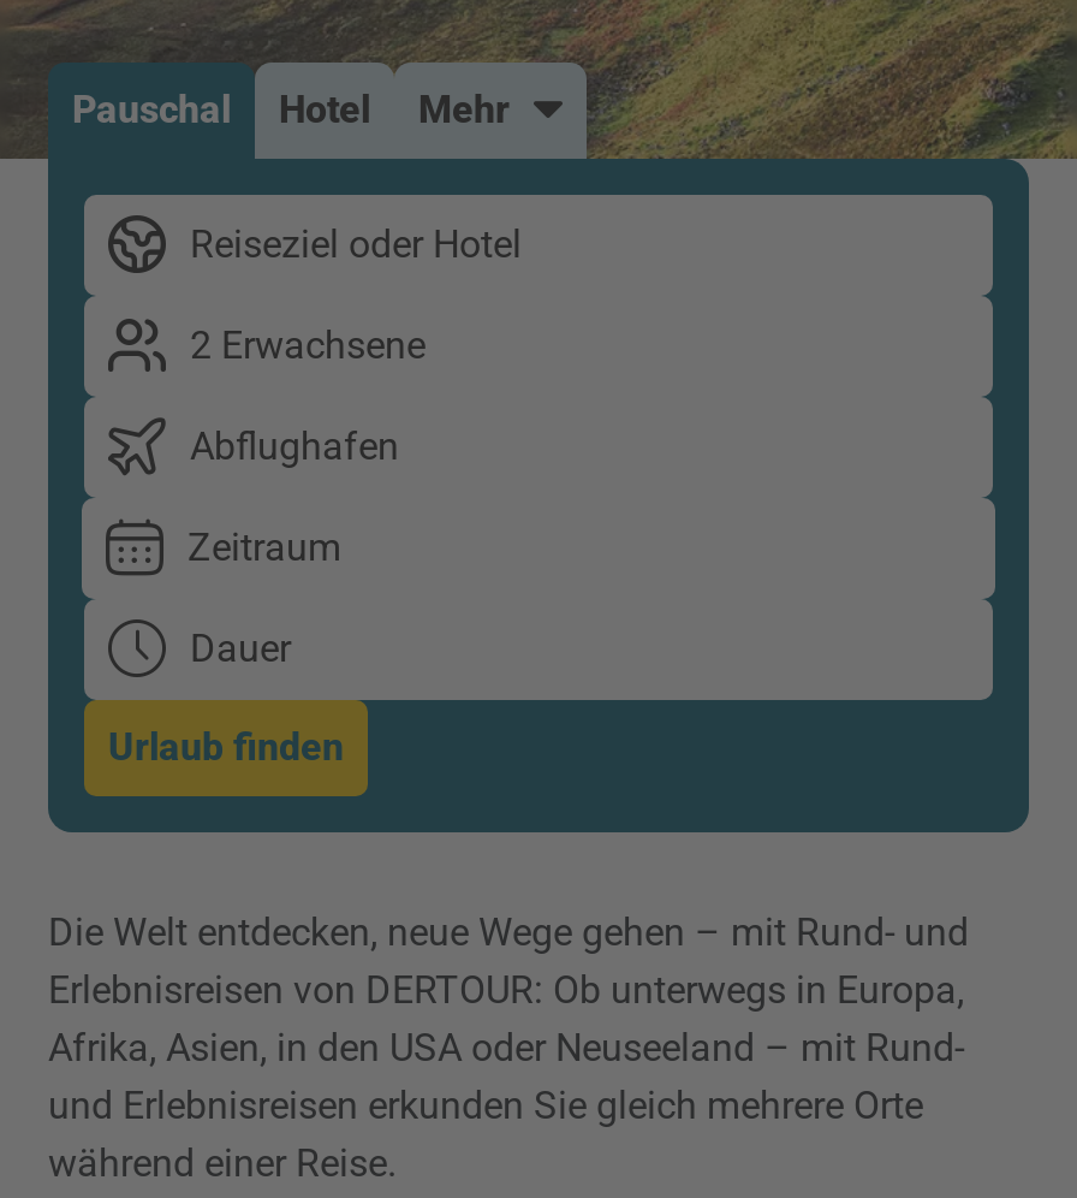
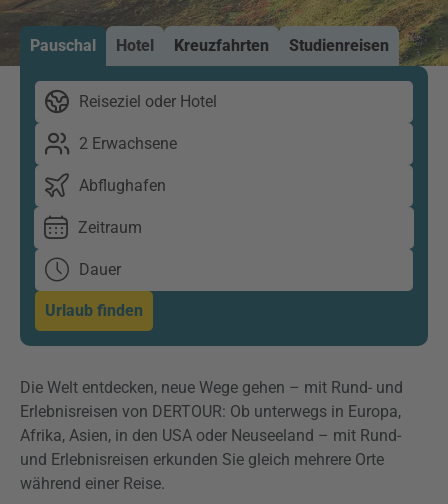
[418,87,510,132] Mehr -> [174,36,389,55] Kreuzfahrten | Studienreisen

